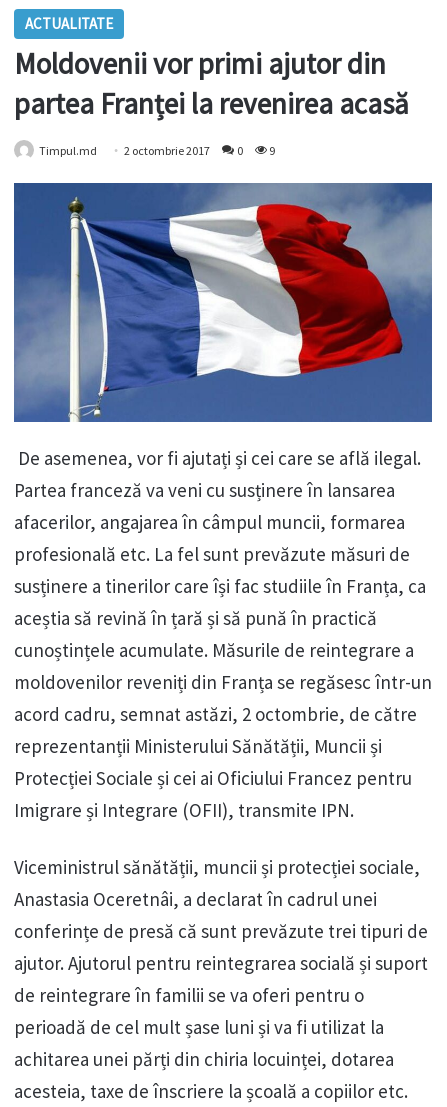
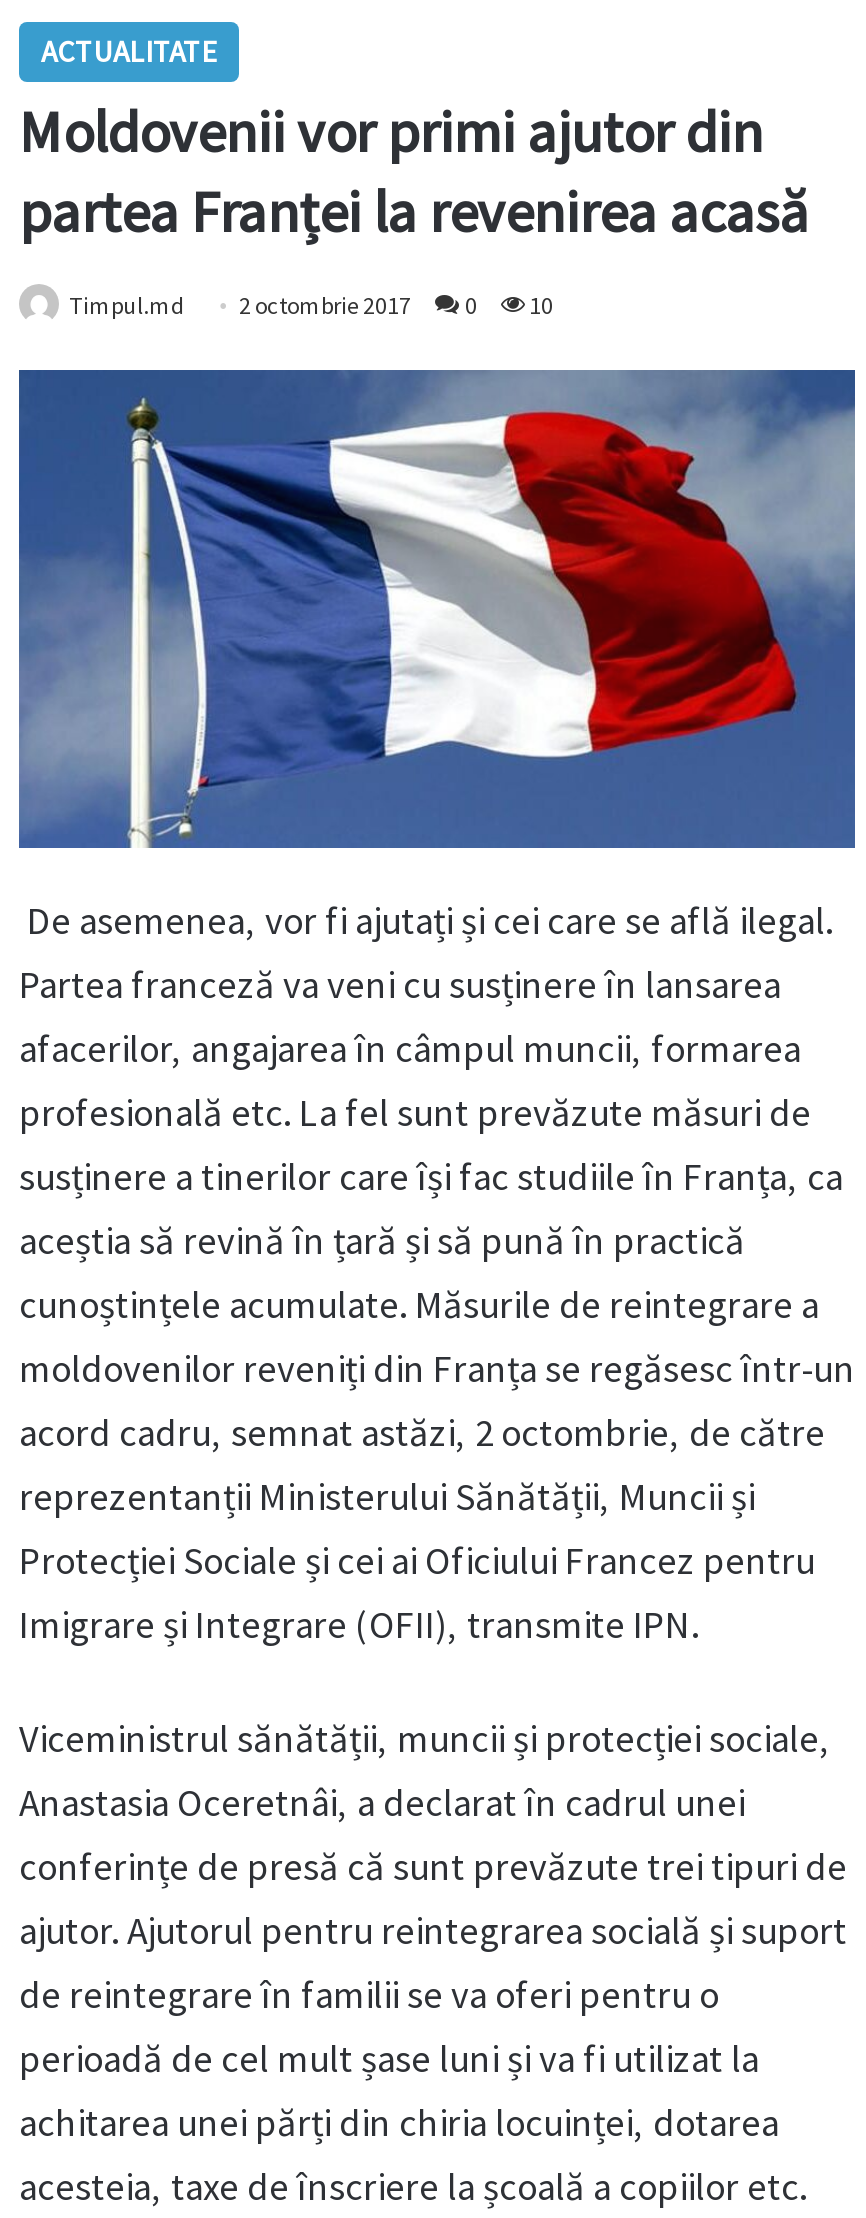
[39,143,275,158] Timpul.md 2 octombrie 2017 0 9 -> [69,291,553,321] Timpul.md 2 octombrie 2017 0 10

